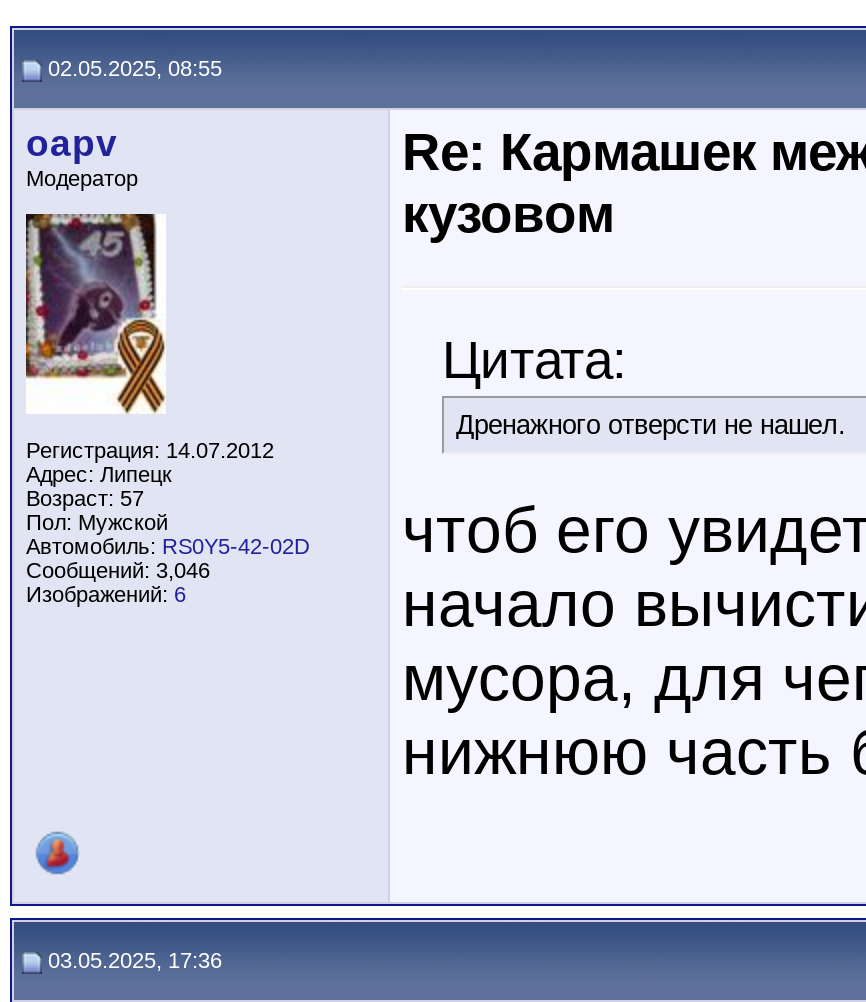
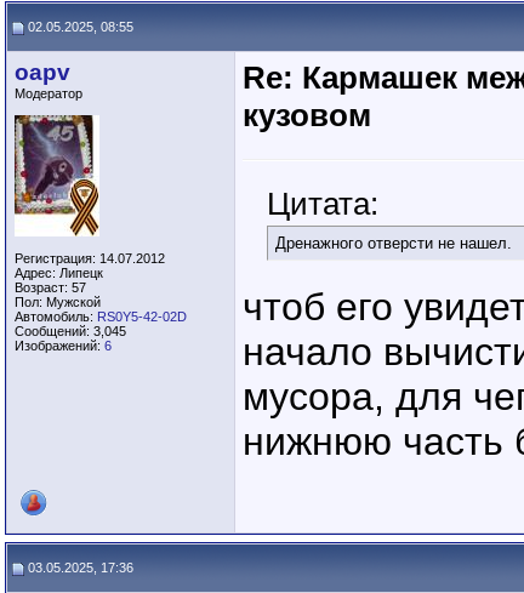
[26,558,210,582] Сообщений: 3,046 -> [15,324,126,338] Сообщений: 3,045

